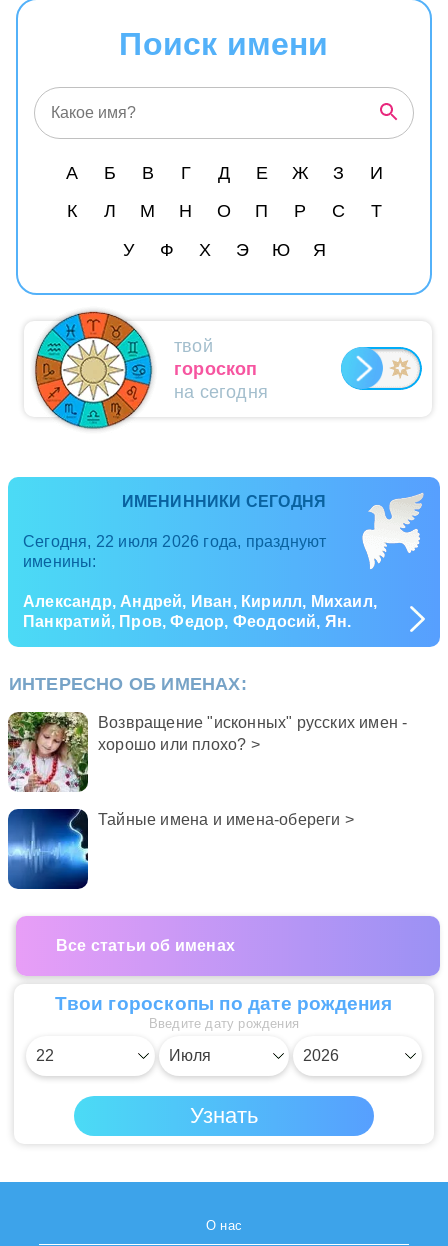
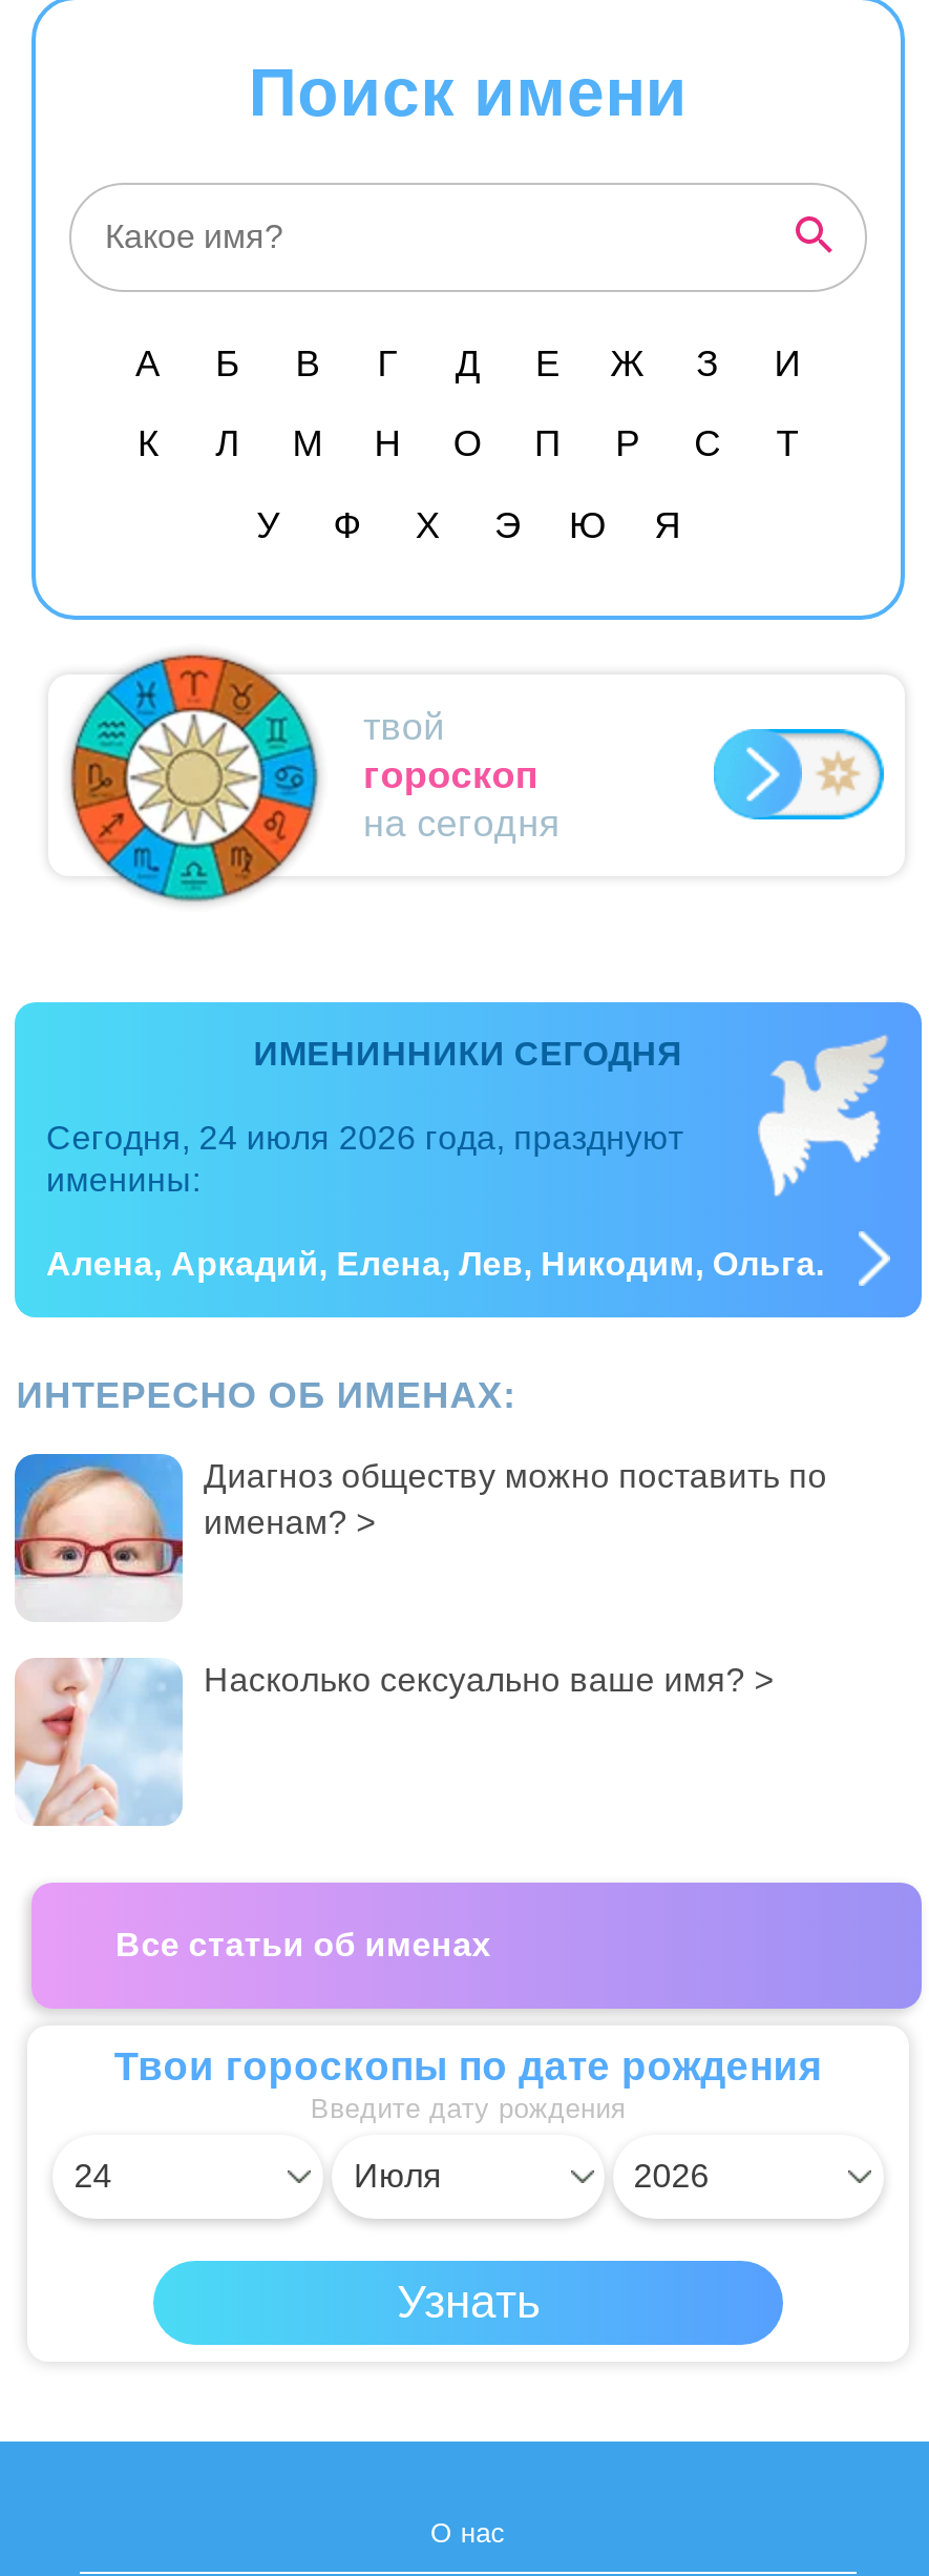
[23,533,326,550] Сегодня, 22 июля 2026 года, празднуют -> [46,1120,683,1156] Сегодня, 24 июля 2026 года, празднуют
[23,593,377,630] Александр, Андрей, Иван, Кирилл, Михаил, | Панкратий, Пров, Федор, Феодосий, Ян. -> [46,1246,824,1282] Алена, Аркадий, Елена, Лев, Никодим, Ольга.
[7,711,407,793] [image] | Возвращение "исконных" русских имен - | хорошо или плохо? > -> [13,1452,827,1622] [image] | Диагноз обществу можно поставить по | именам? >
[7,808,354,890] [image] | Тайные имена и имена-обереги > -> [13,1658,773,1828] [image] | Насколько сексуально ваше имя? >

